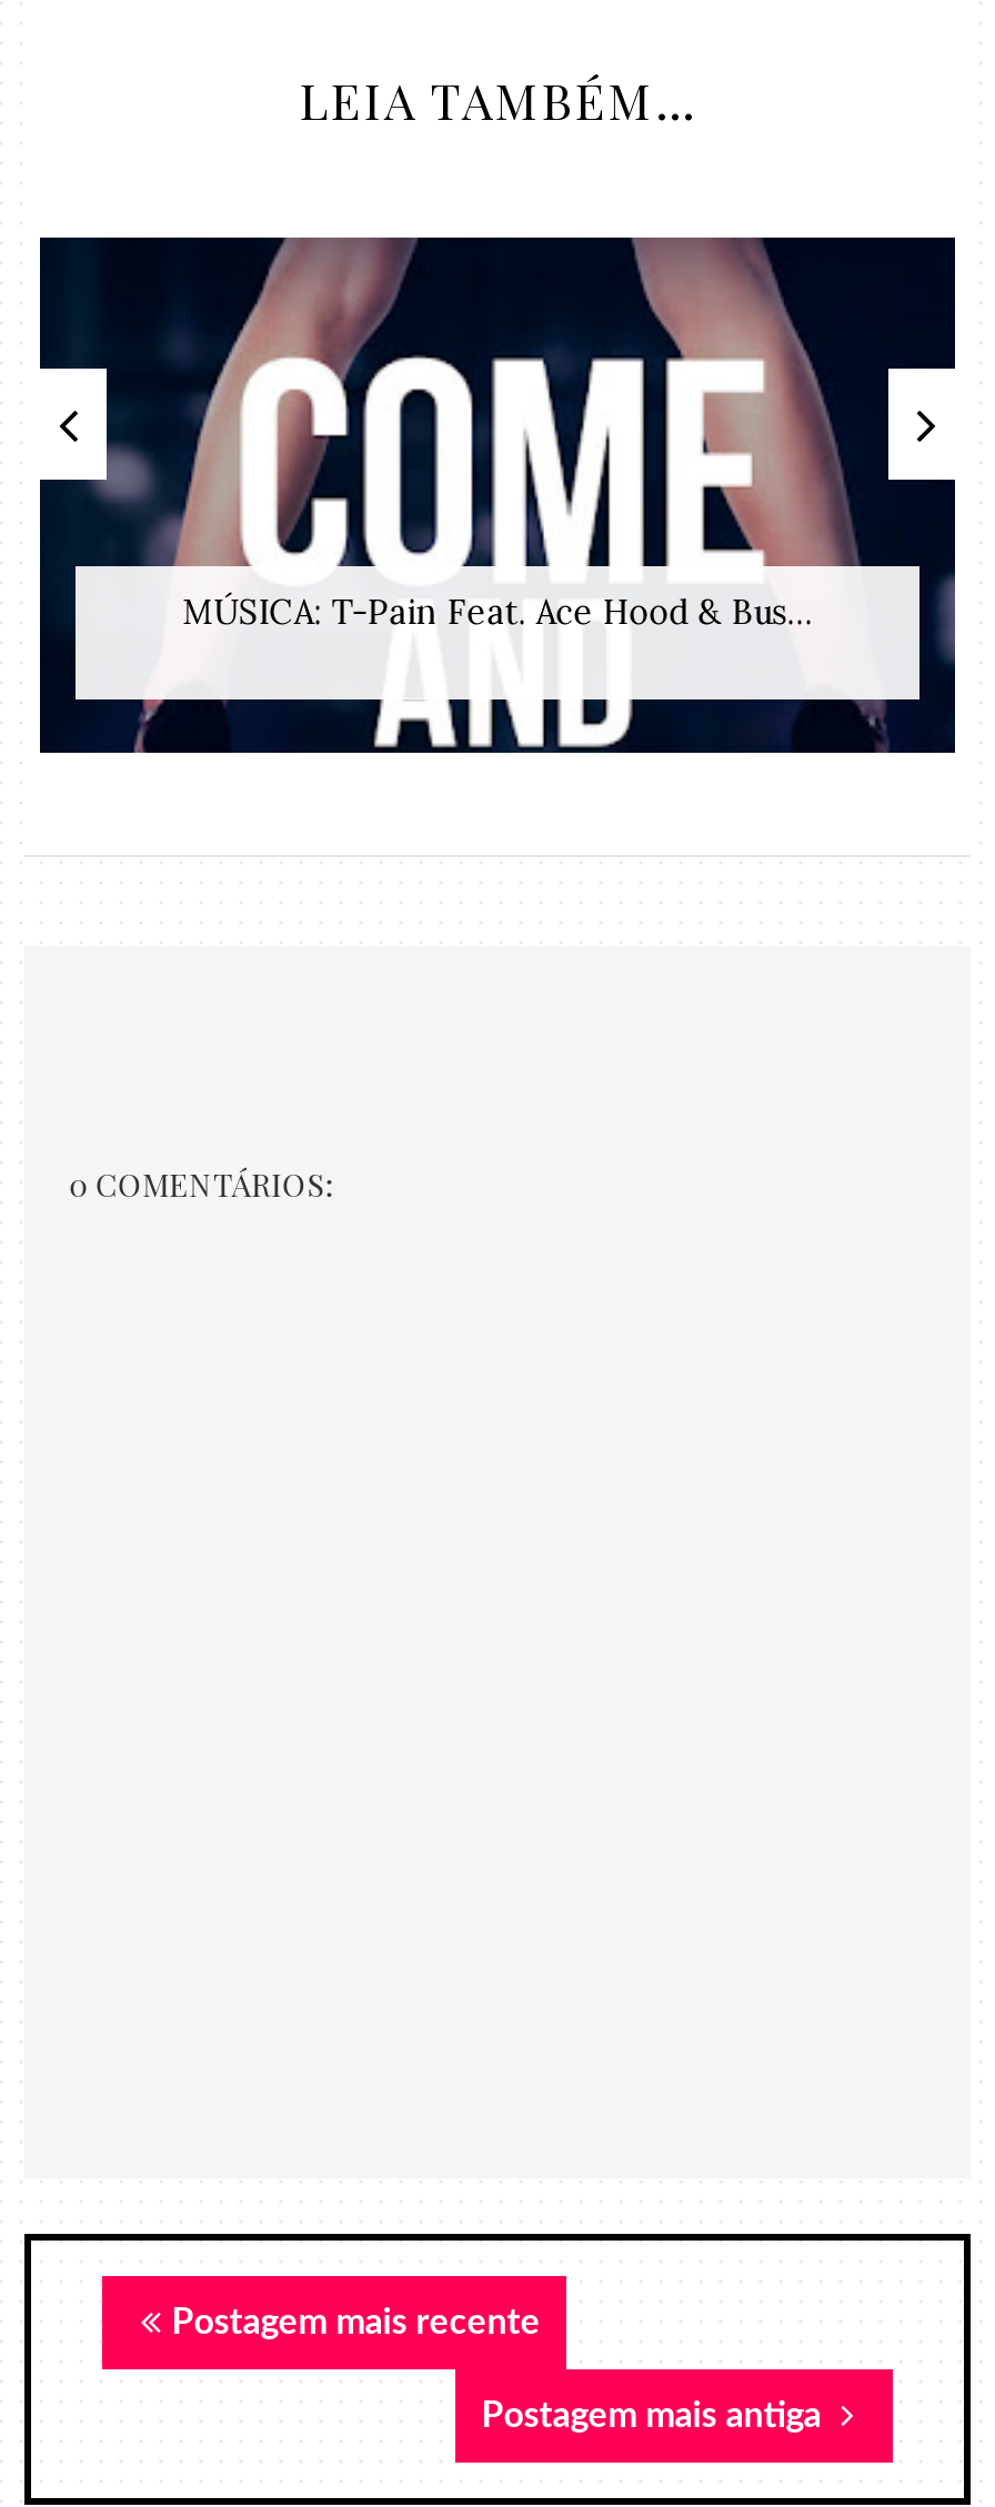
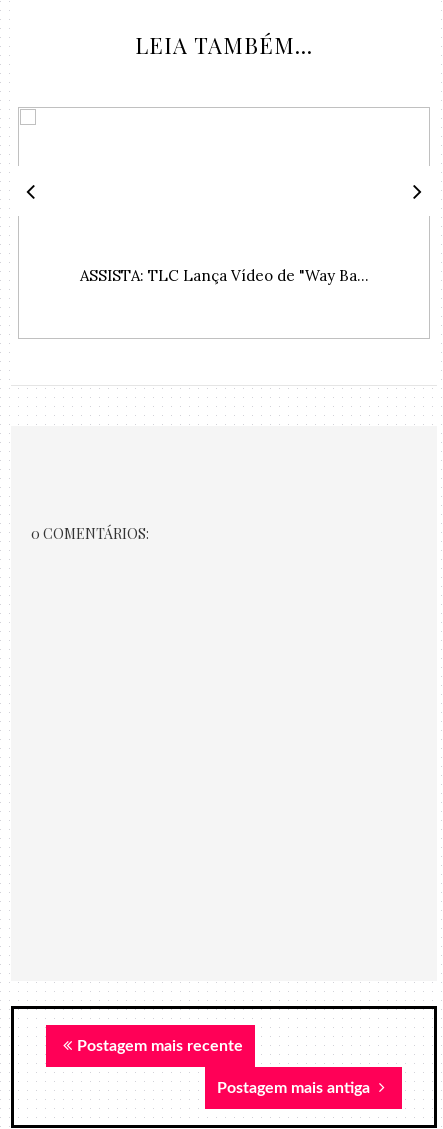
[38,235,957,755] [image] -> none
[183,591,813,633] MÚSICA: T-Pain Feat. Ace Hood & Bus... -> [80,266,369,285] ASSISTA: TLC Lança Vídeo de "Way Ba...

